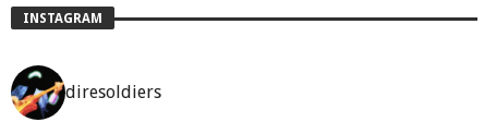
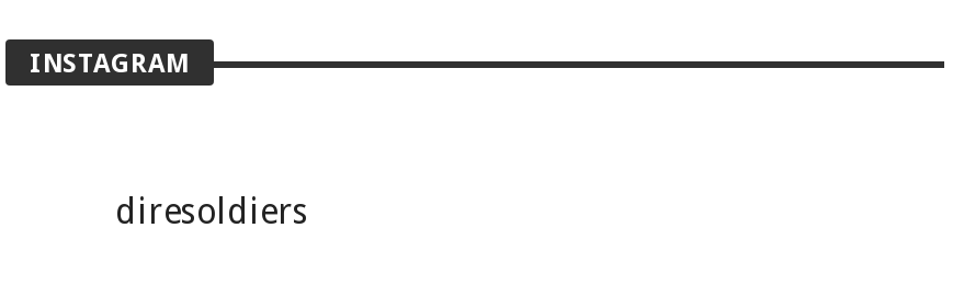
[10,64,63,121] [image] -> none

